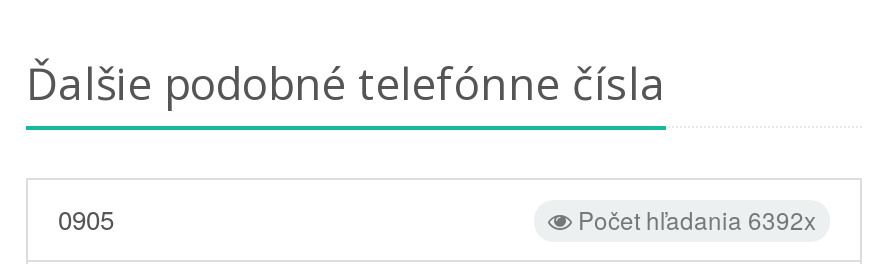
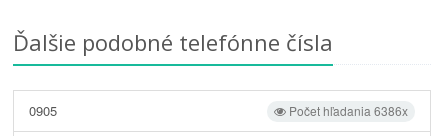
[572,201,816,235] Počet hľadania 6392x -> [286,102,408,119] Počet hľadania 6386x

